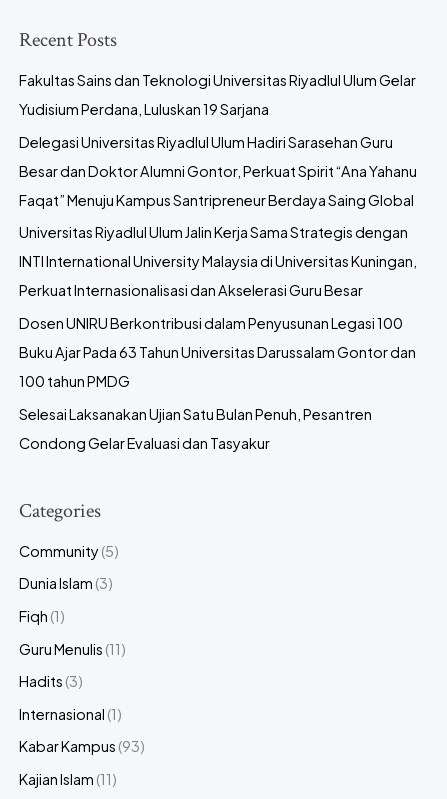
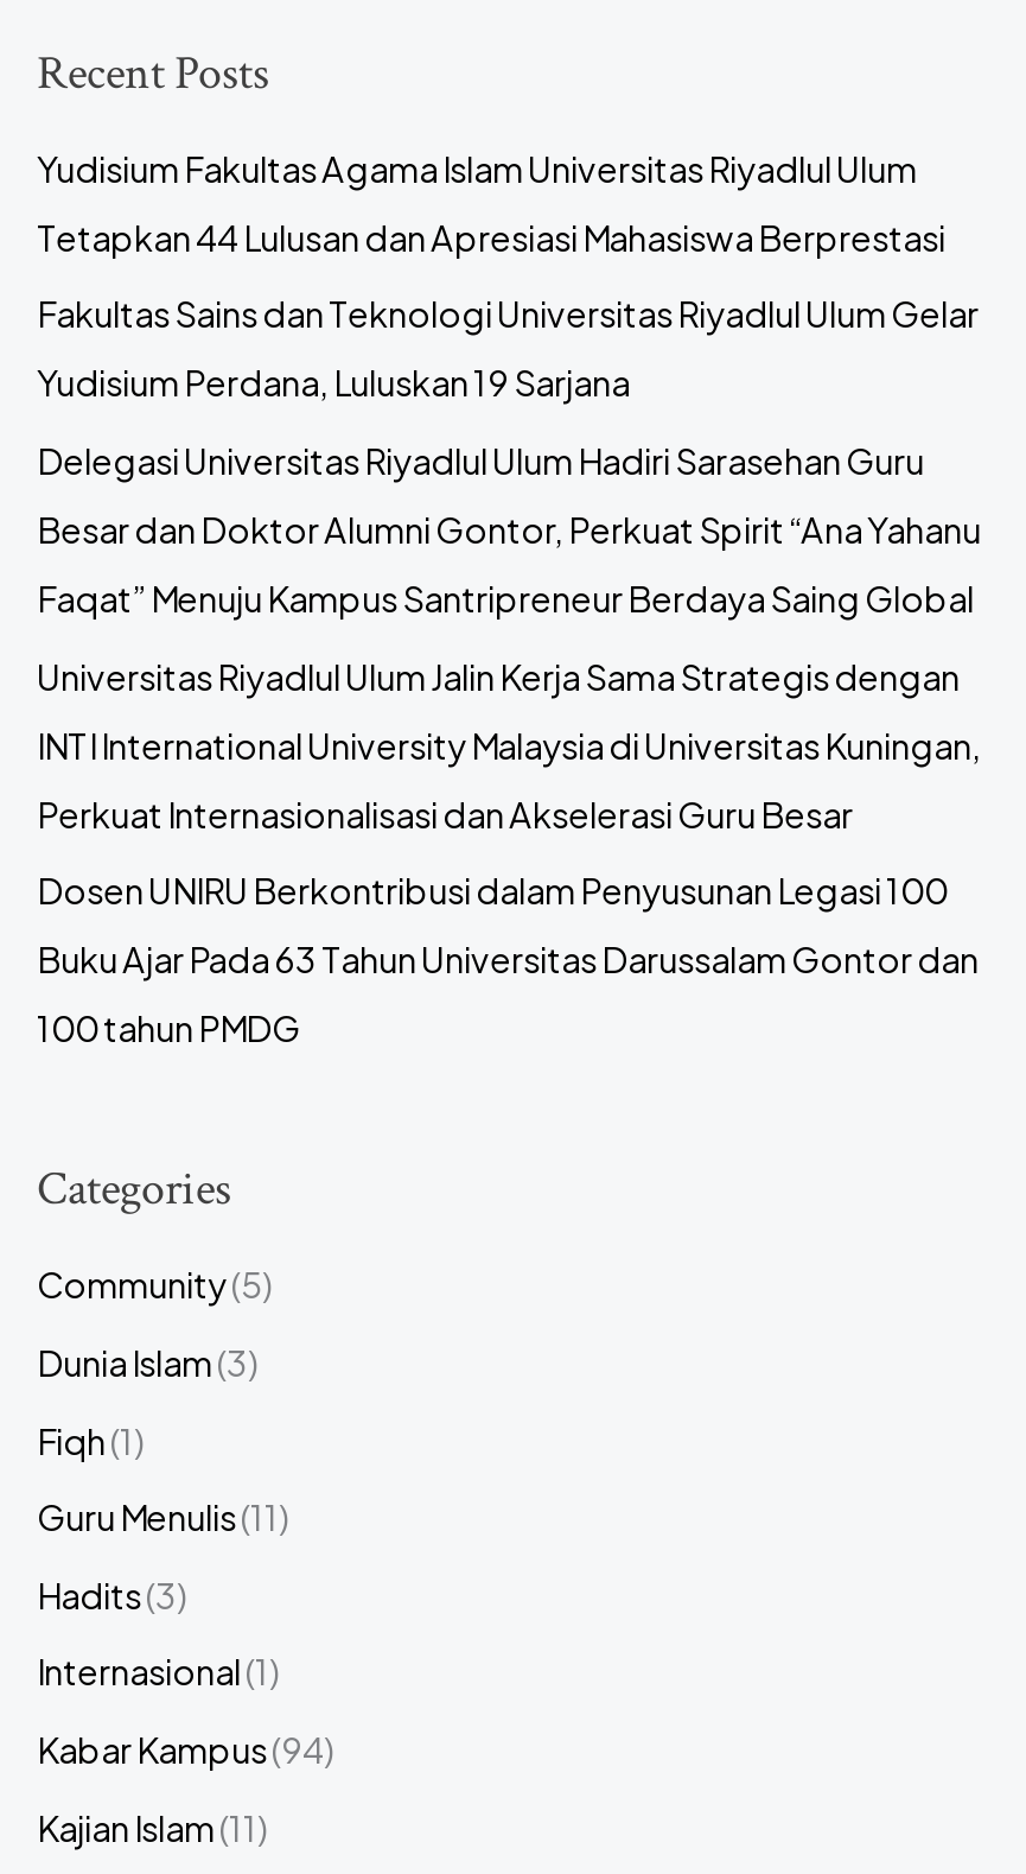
none -> [37,146,945,258] Yudisium Fakultas Agama Islam Universitas Riyadlul Ulum | Tetapkan 44 Lulusan dan Apresiasi Mahasiswa Berprestasi
moved [19,71,417,390] -> [37,293,981,1050]: Fakultas Sains dan Teknologi Universitas Riyadlul Ulum Gelar | Yudisium Perdana, Luluskan 19 Sarjana | Delegasi Universitas Riyadlul Ulum Hadiri Sarasehan Guru | ... | Buku Ajar Pada 63 Tahun Universitas Darussalam Gontor dan | 100 tahun PMDG
[19,405,372,452] Selesai Laksanakan Ujian Satu Bulan Penuh, Pesantren | Condong Gelar Evaluasi dan Tasyakur -> none
[19,737,145,755] Kabar Kampus(93) -> [37,1728,336,1771] Kabar Kampus(94)

